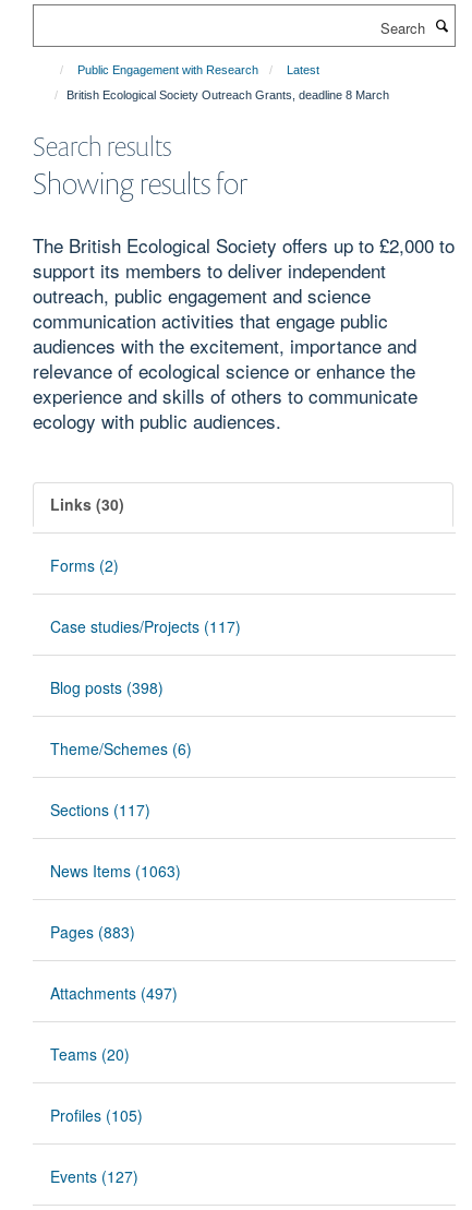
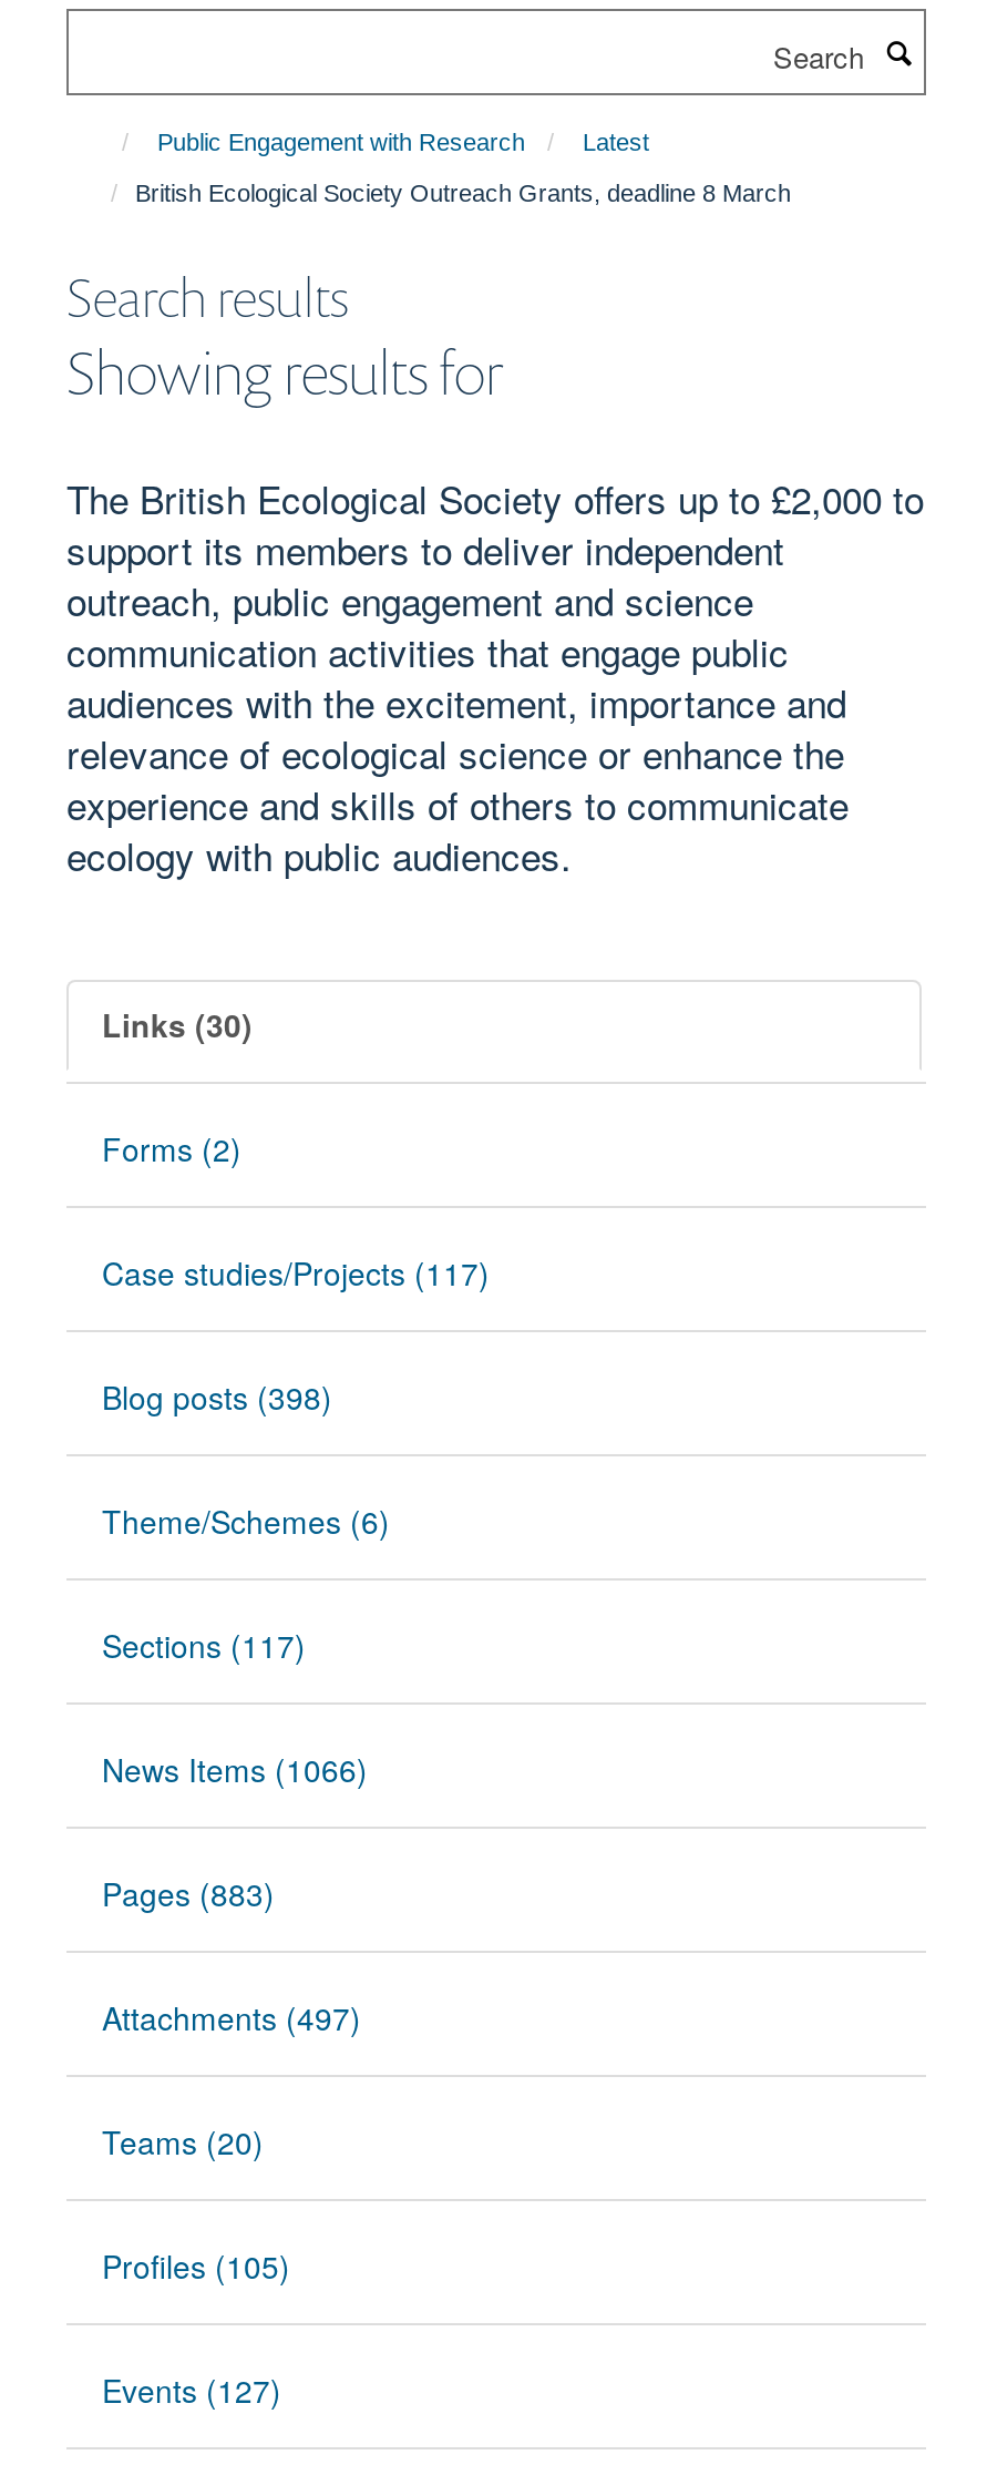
[50,860,181,881] News Items (1063) -> [102,1747,368,1791] News Items (1066)

